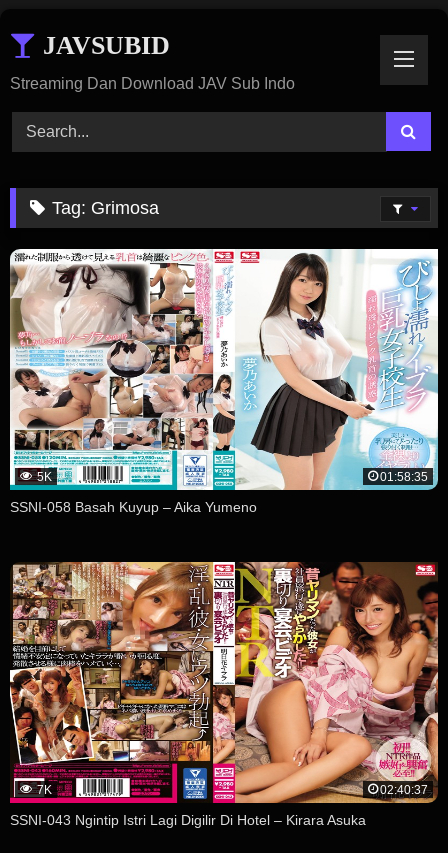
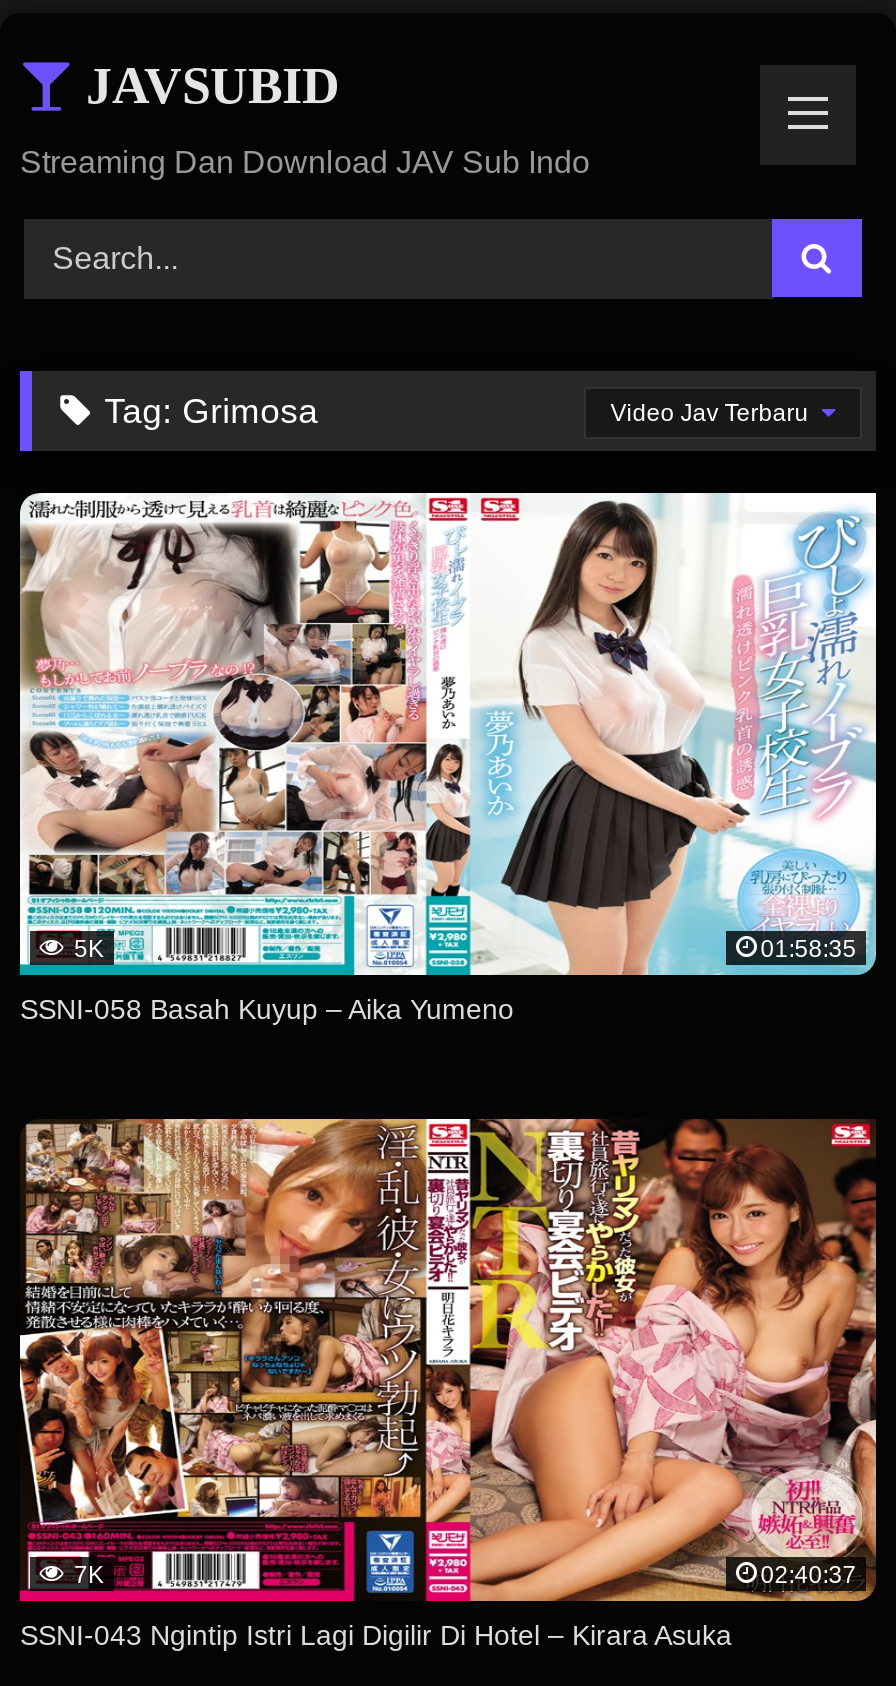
none -> [610,398,814,426] Video Jav Terbaru

